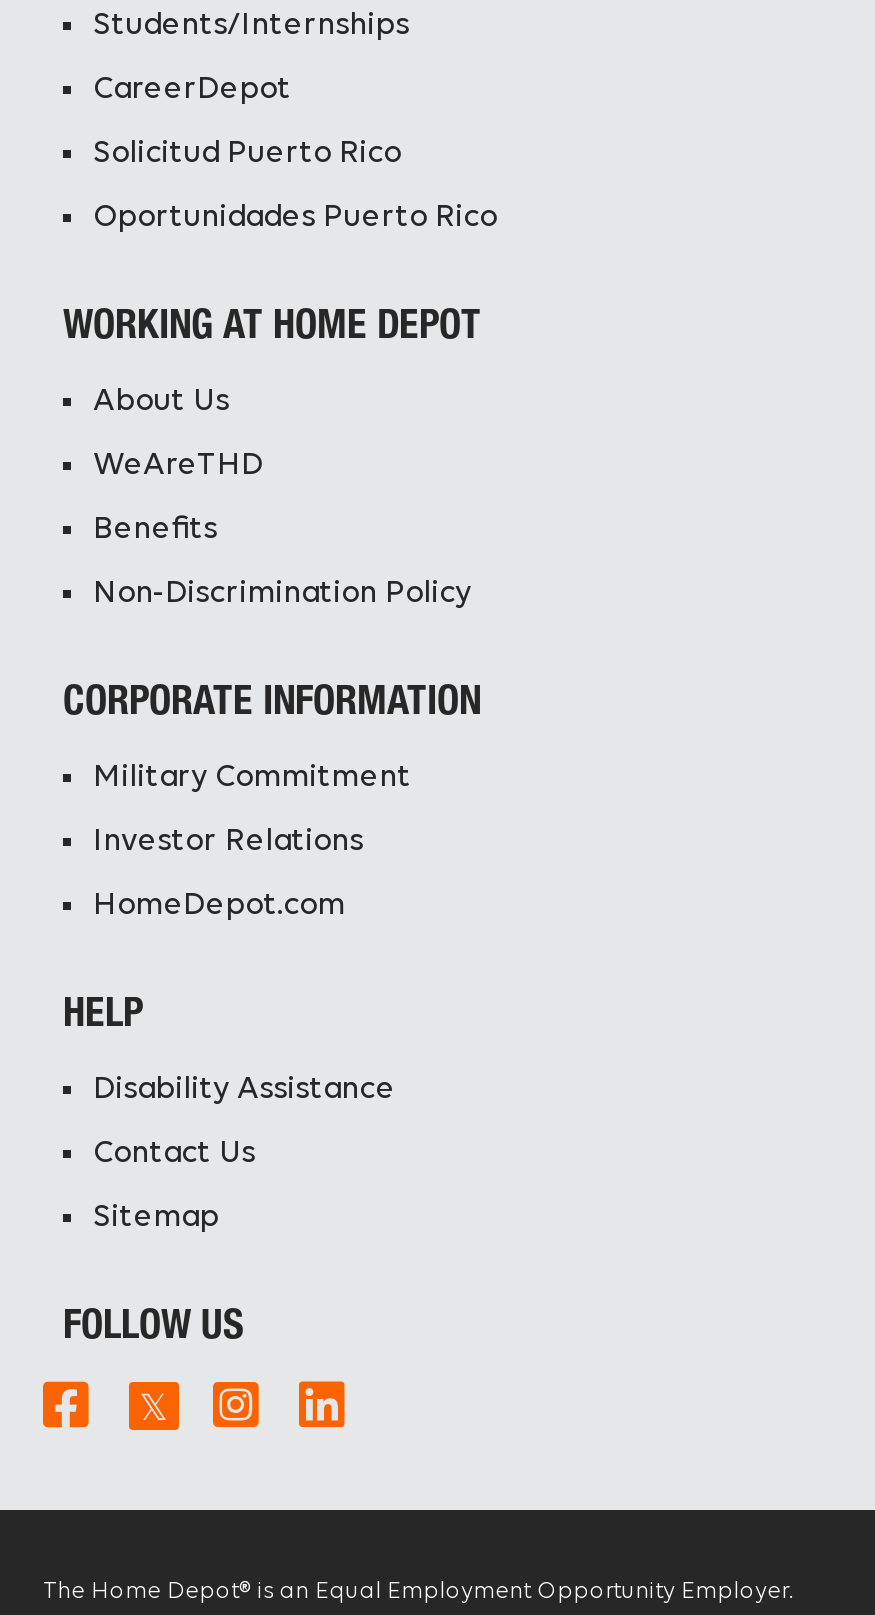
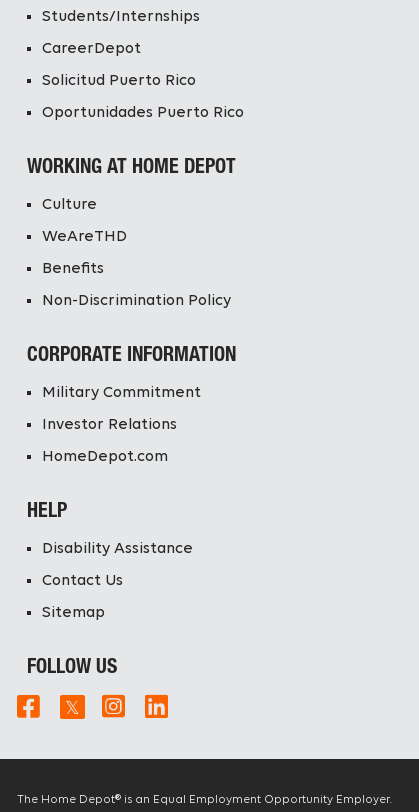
[93,385,229,417] About Us -> [42,197,97,213] Culture

